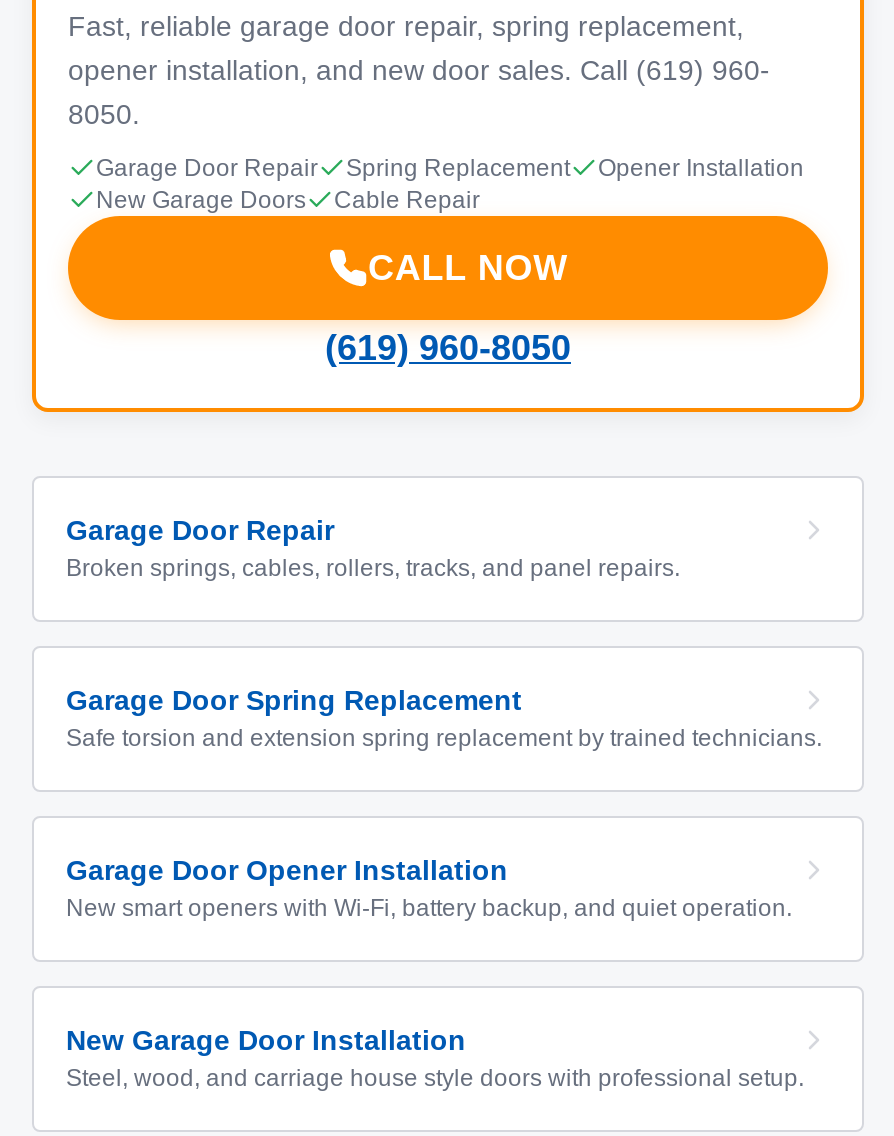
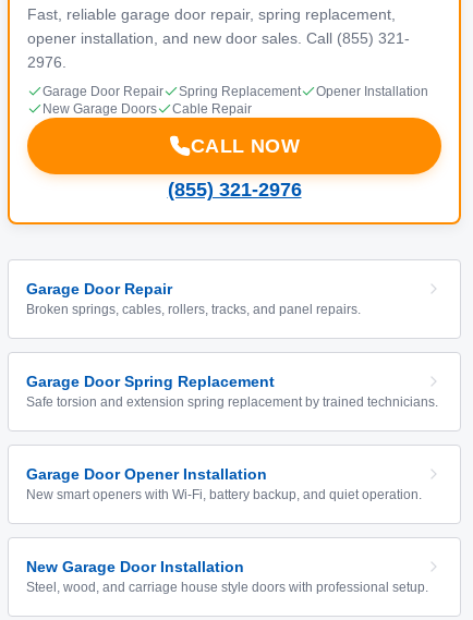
[68,54,770,86] opener installation, and new door sales. Call (619) 960- -> [27,29,410,47] opener installation, and new door sales. Call (855) 321-
[68,98,140,130] 8050. -> [27,53,66,71] 2976.
[325,328,571,368] (619) 960-8050 -> [167,179,301,200] (855) 321-2976

